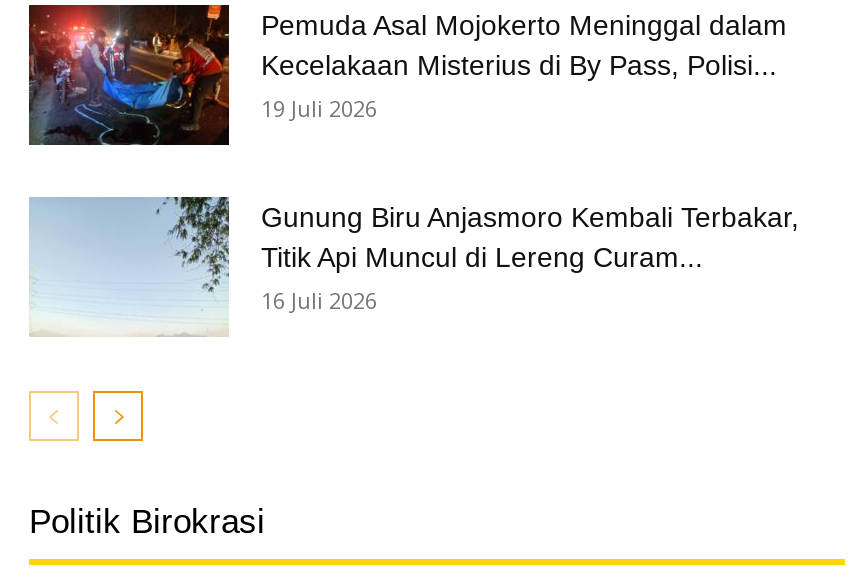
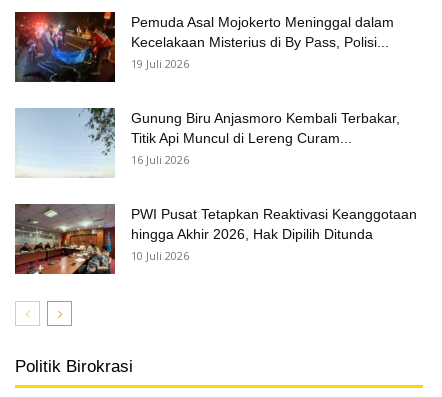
none -> [14,203,417,275] [image] | PWI Pusat Tetapkan Reaktivasi Keanggotaan | hingga Akhir 2026, Hak Dipilih Ditunda | 10 Juli 2026

